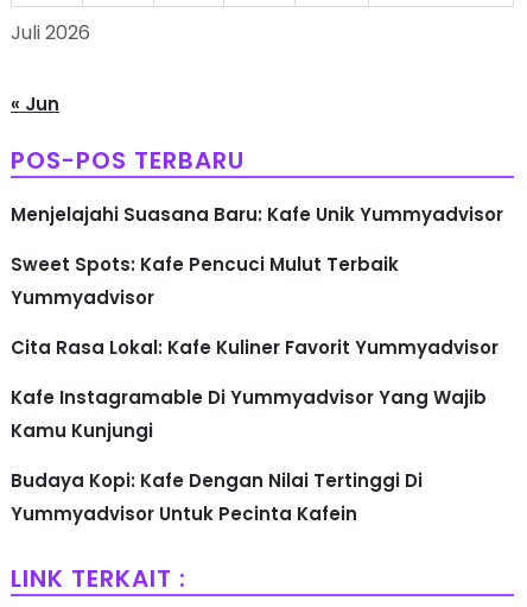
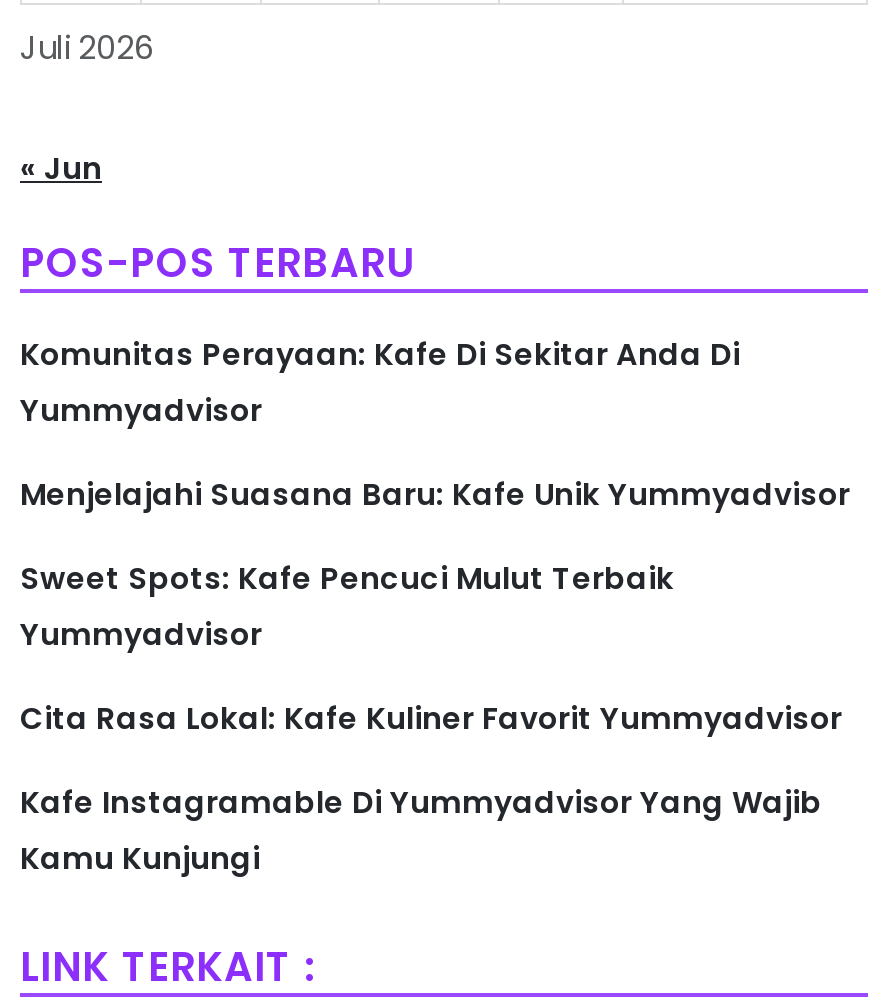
none -> [20,333,740,431] Komunitas Perayaan: Kafe Di Sekitar Anda Di | Yummyadvisor
moved [11,202,503,443] -> [20,473,850,879]: Menjelajahi Suasana Baru: Kafe Unik Yummyadvisor | Sweet Spots: Kafe Pencuci Mulut Terbaik | Yummyadvisor | Cita Rasa Lokal: Kafe Kuliner Favorit Yummyadvisor | Kafe Instagramable Di Yummyadvisor Yang Wajib | Kamu Kunjungi
[11,468,423,526] Budaya Kopi: Kafe Dengan Nilai Tertinggi Di | Yummyadvisor Untuk Pecinta Kafein -> none

